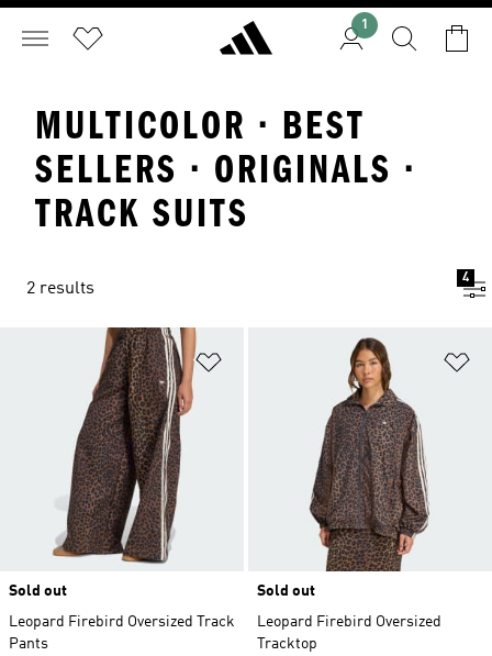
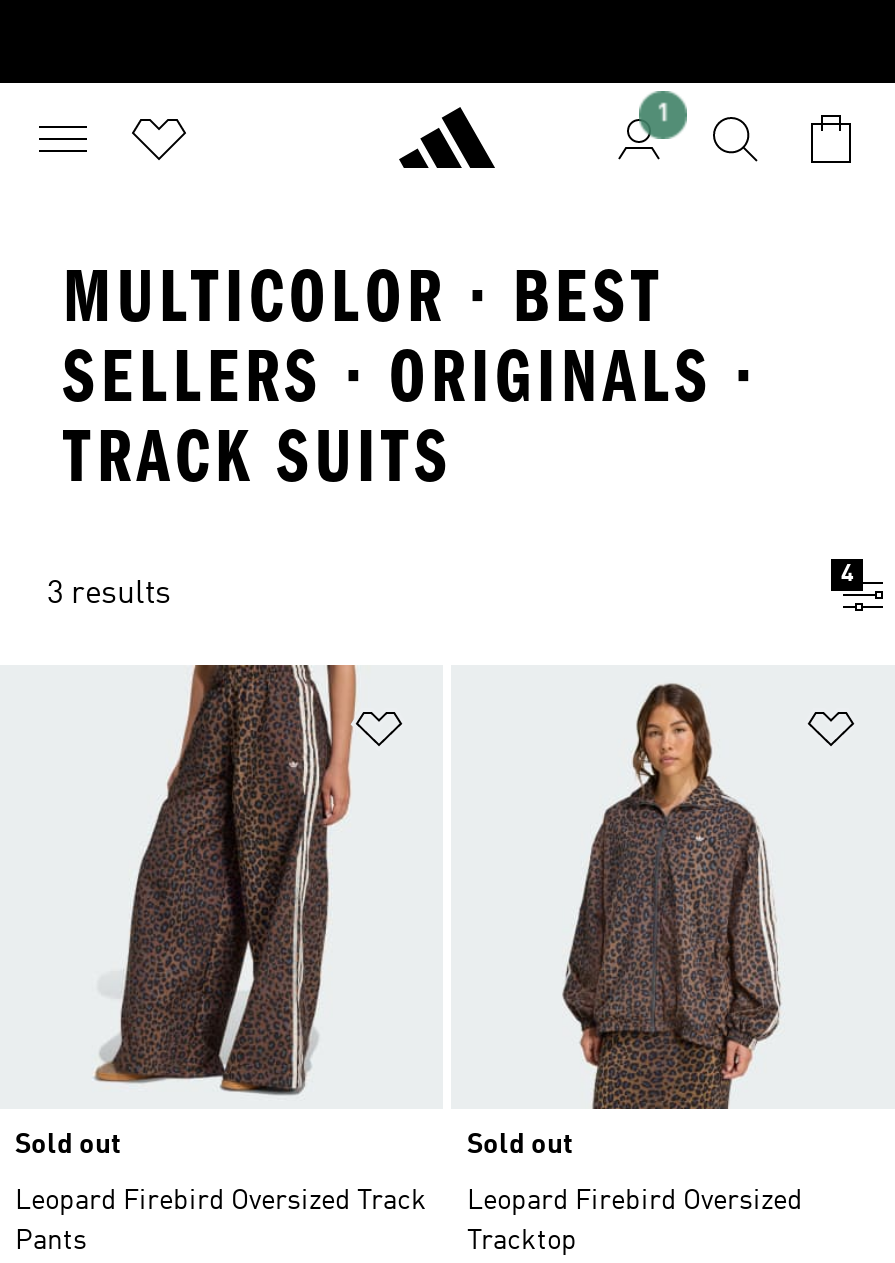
[26,280,94,298] 2 results -> [47,579,171,611] 3 results

